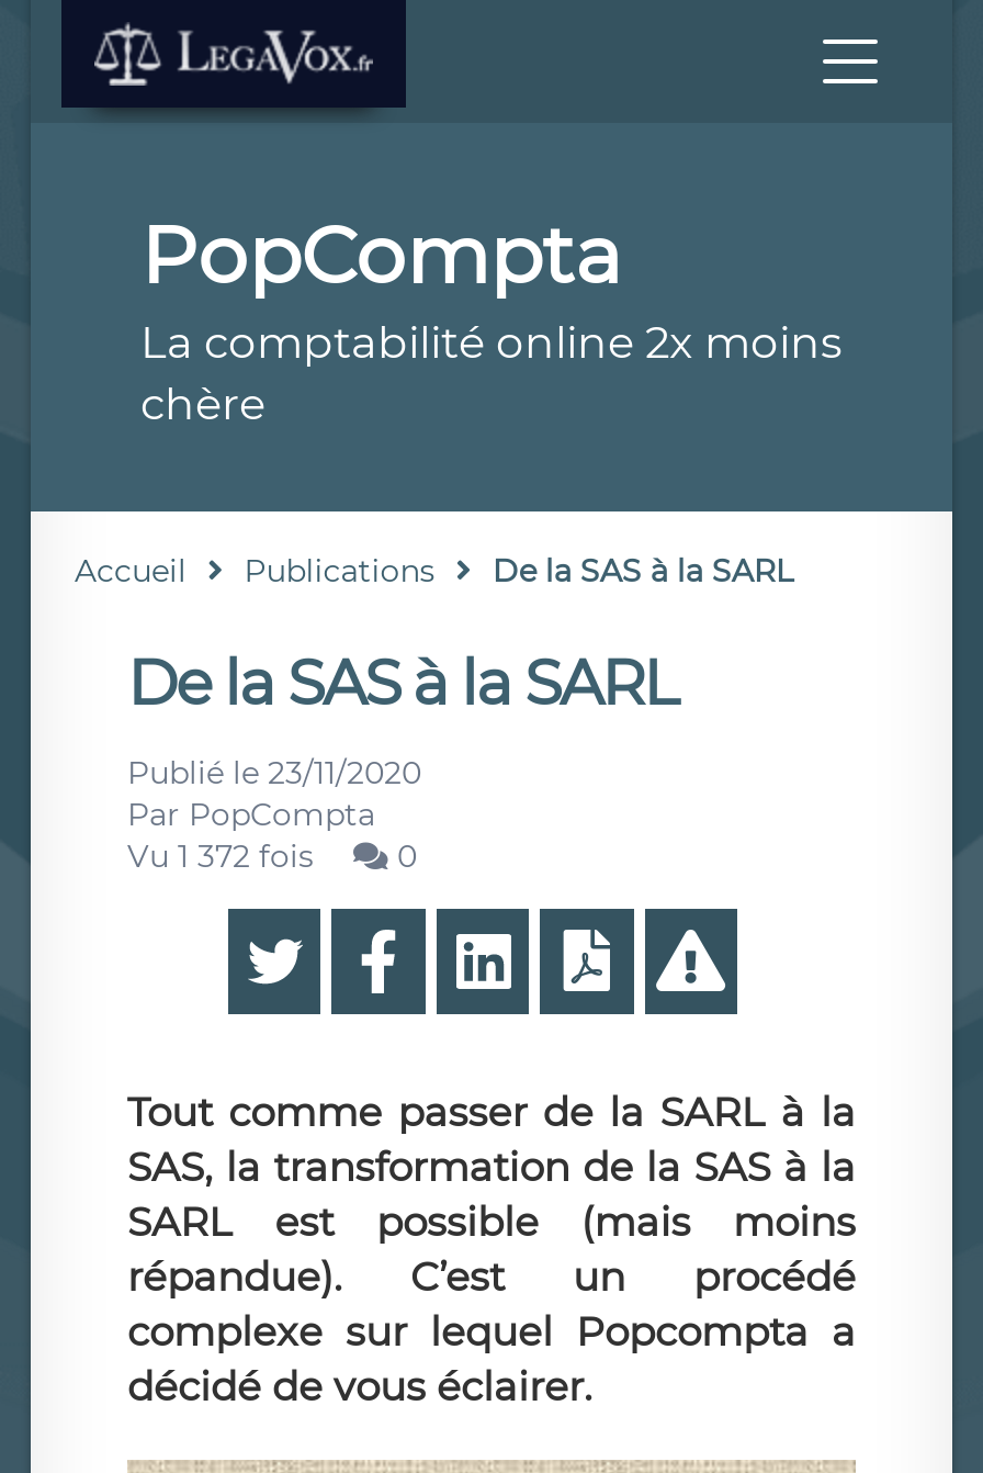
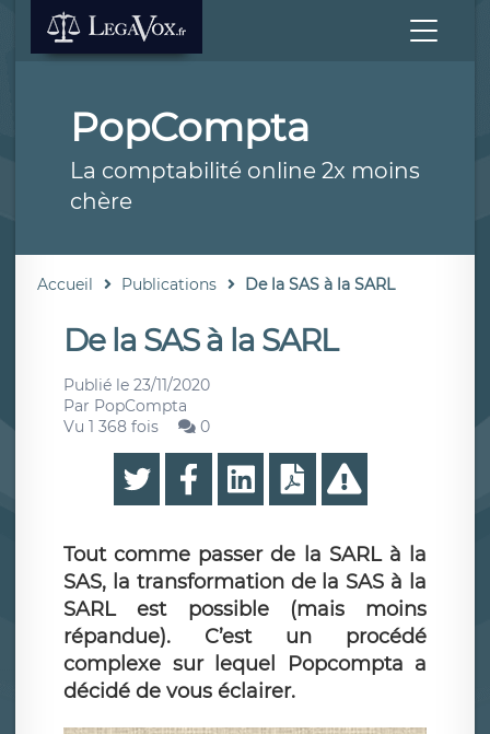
[127,836,417,876] Vu 1 372 fois 0 -> [63,417,210,436] Vu 1 368 fois 0

